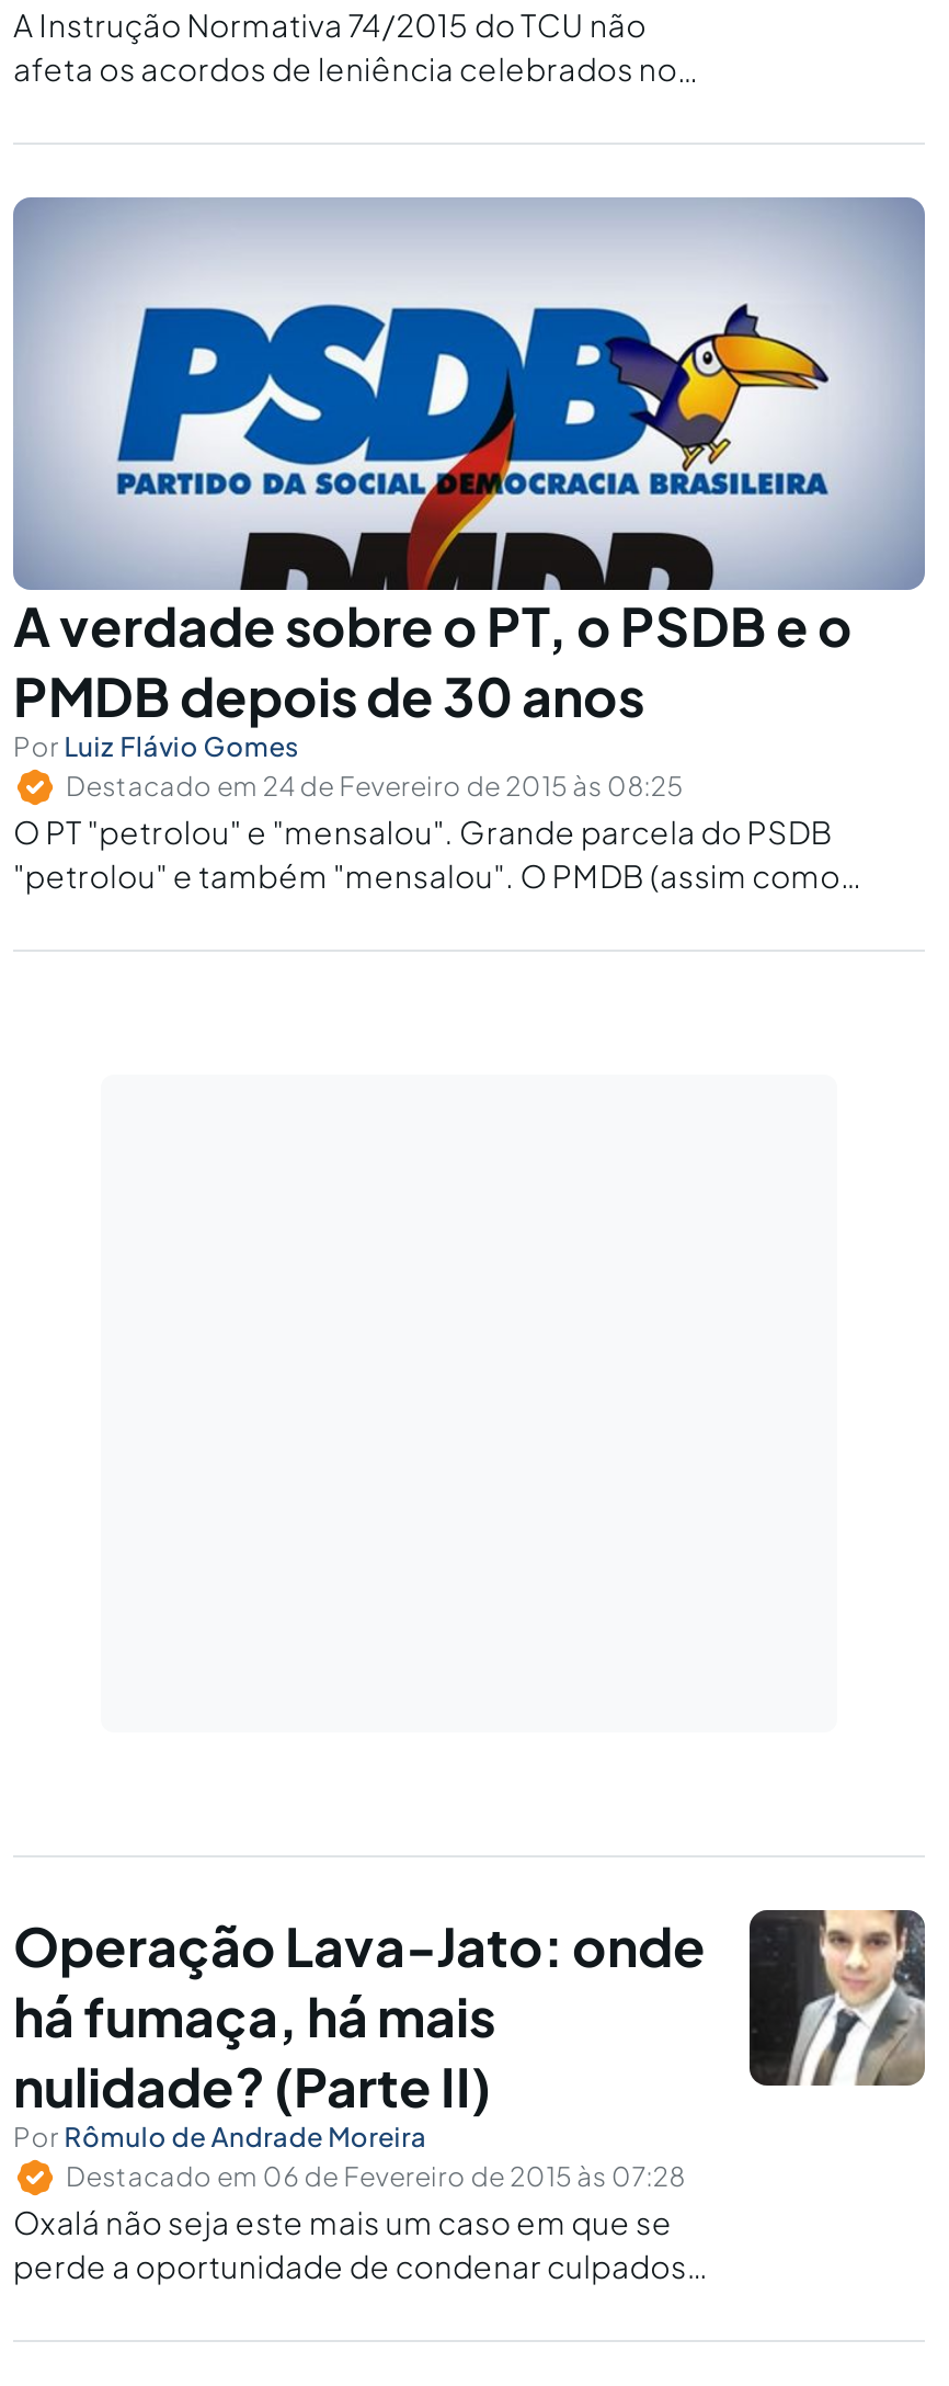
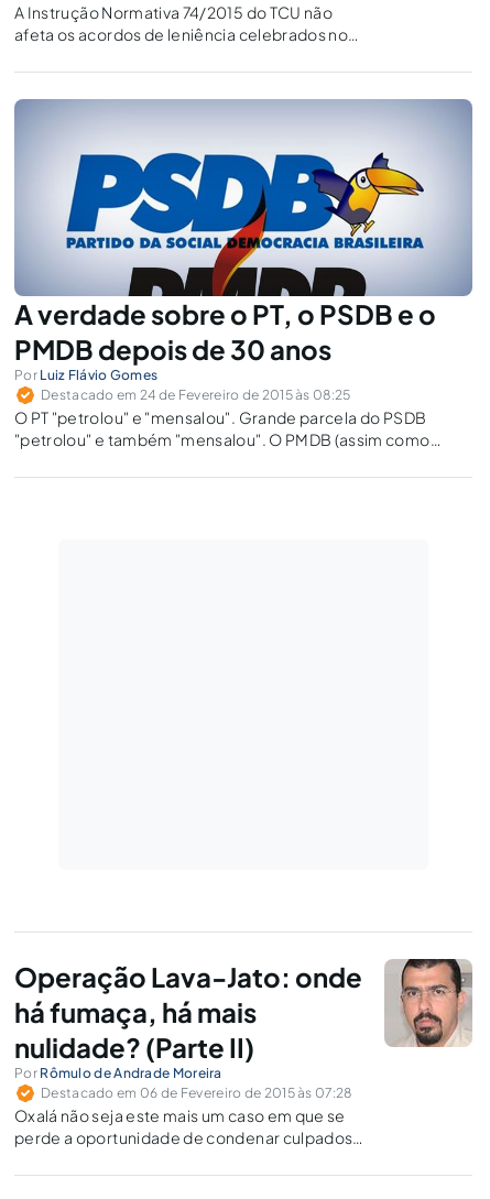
[750,1910,925,2086] [image] -> [385,958,471,1048] [image]

